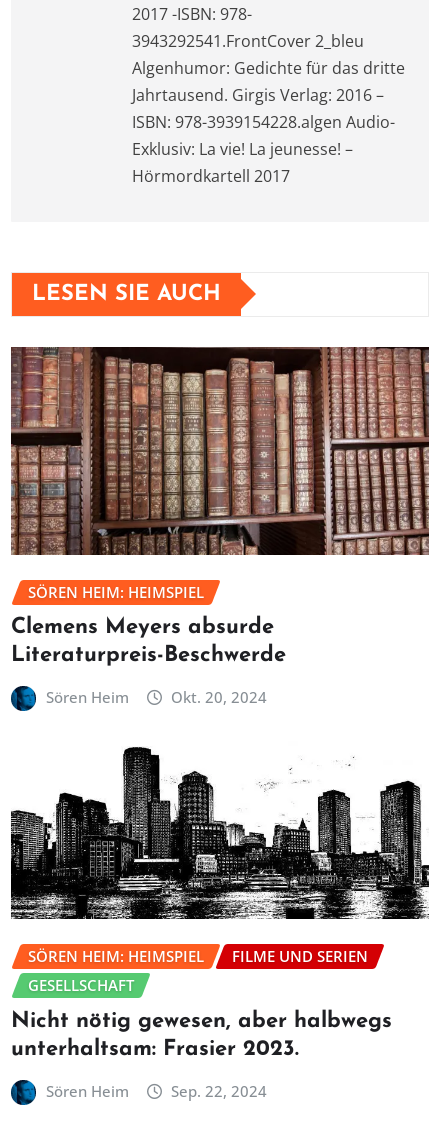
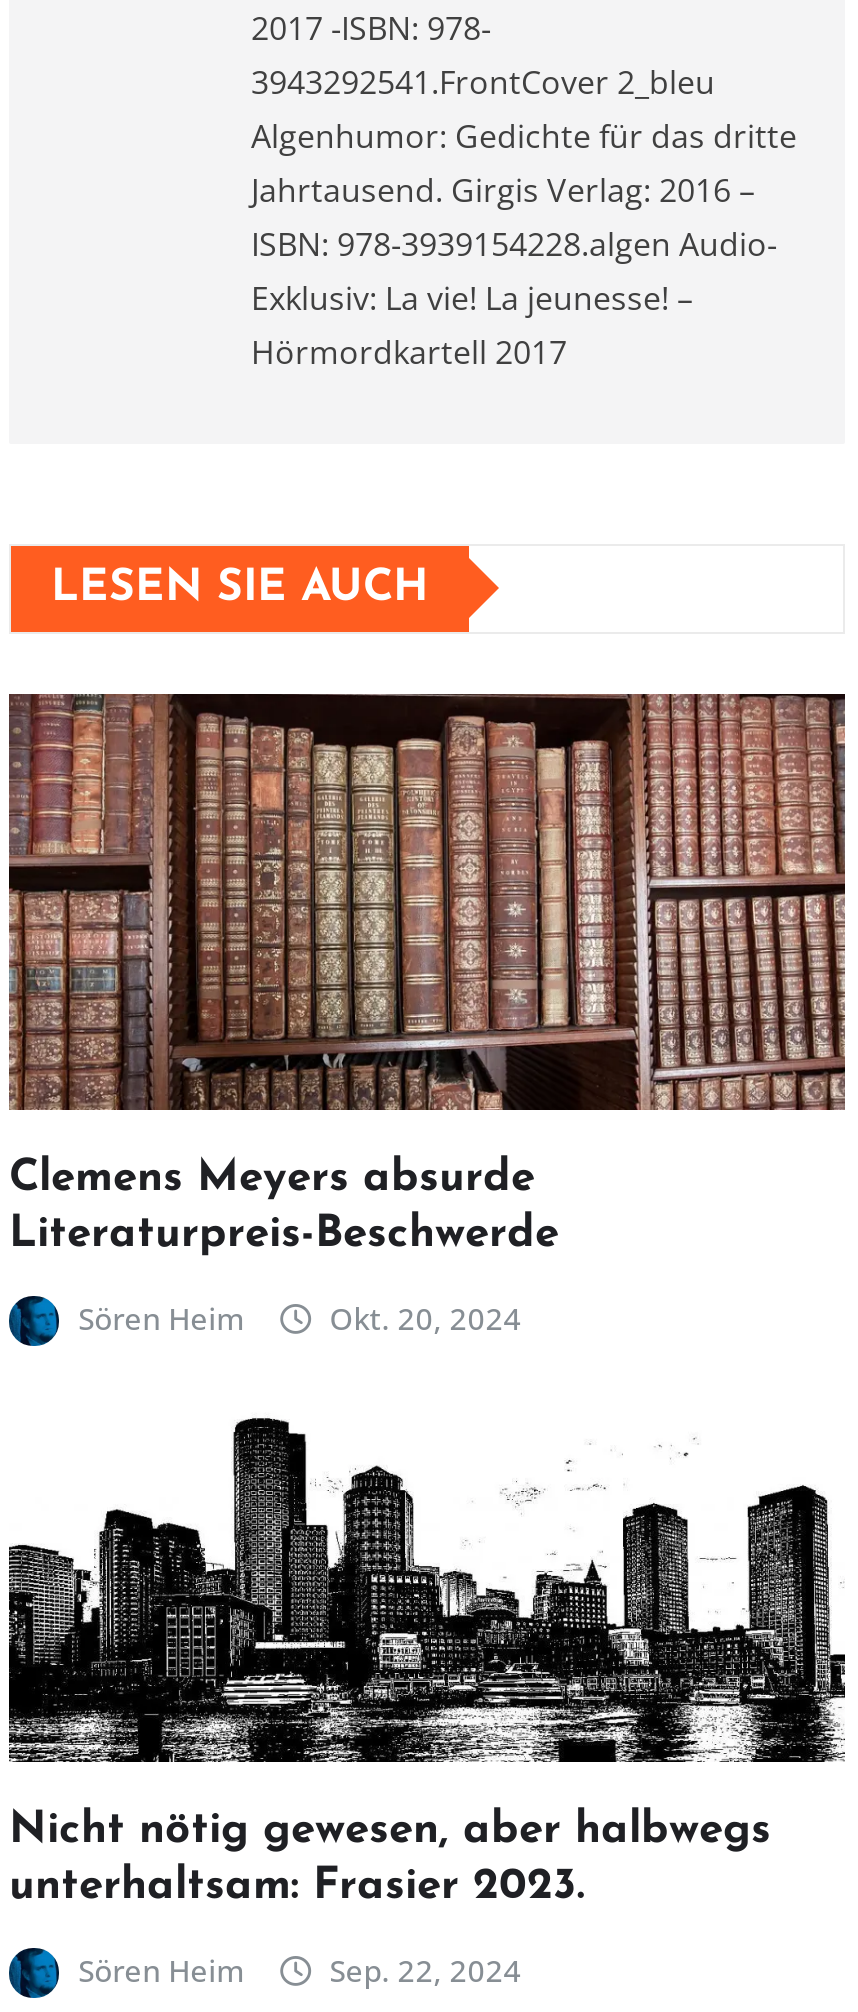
[28,582,204,602] SÖREN HEIM: HEIMSPIEL -> none
[28,946,368,995] SÖREN HEIM: HEIMSPIEL | FILME UND SERIEN | GESELLSCHAFT -> none

